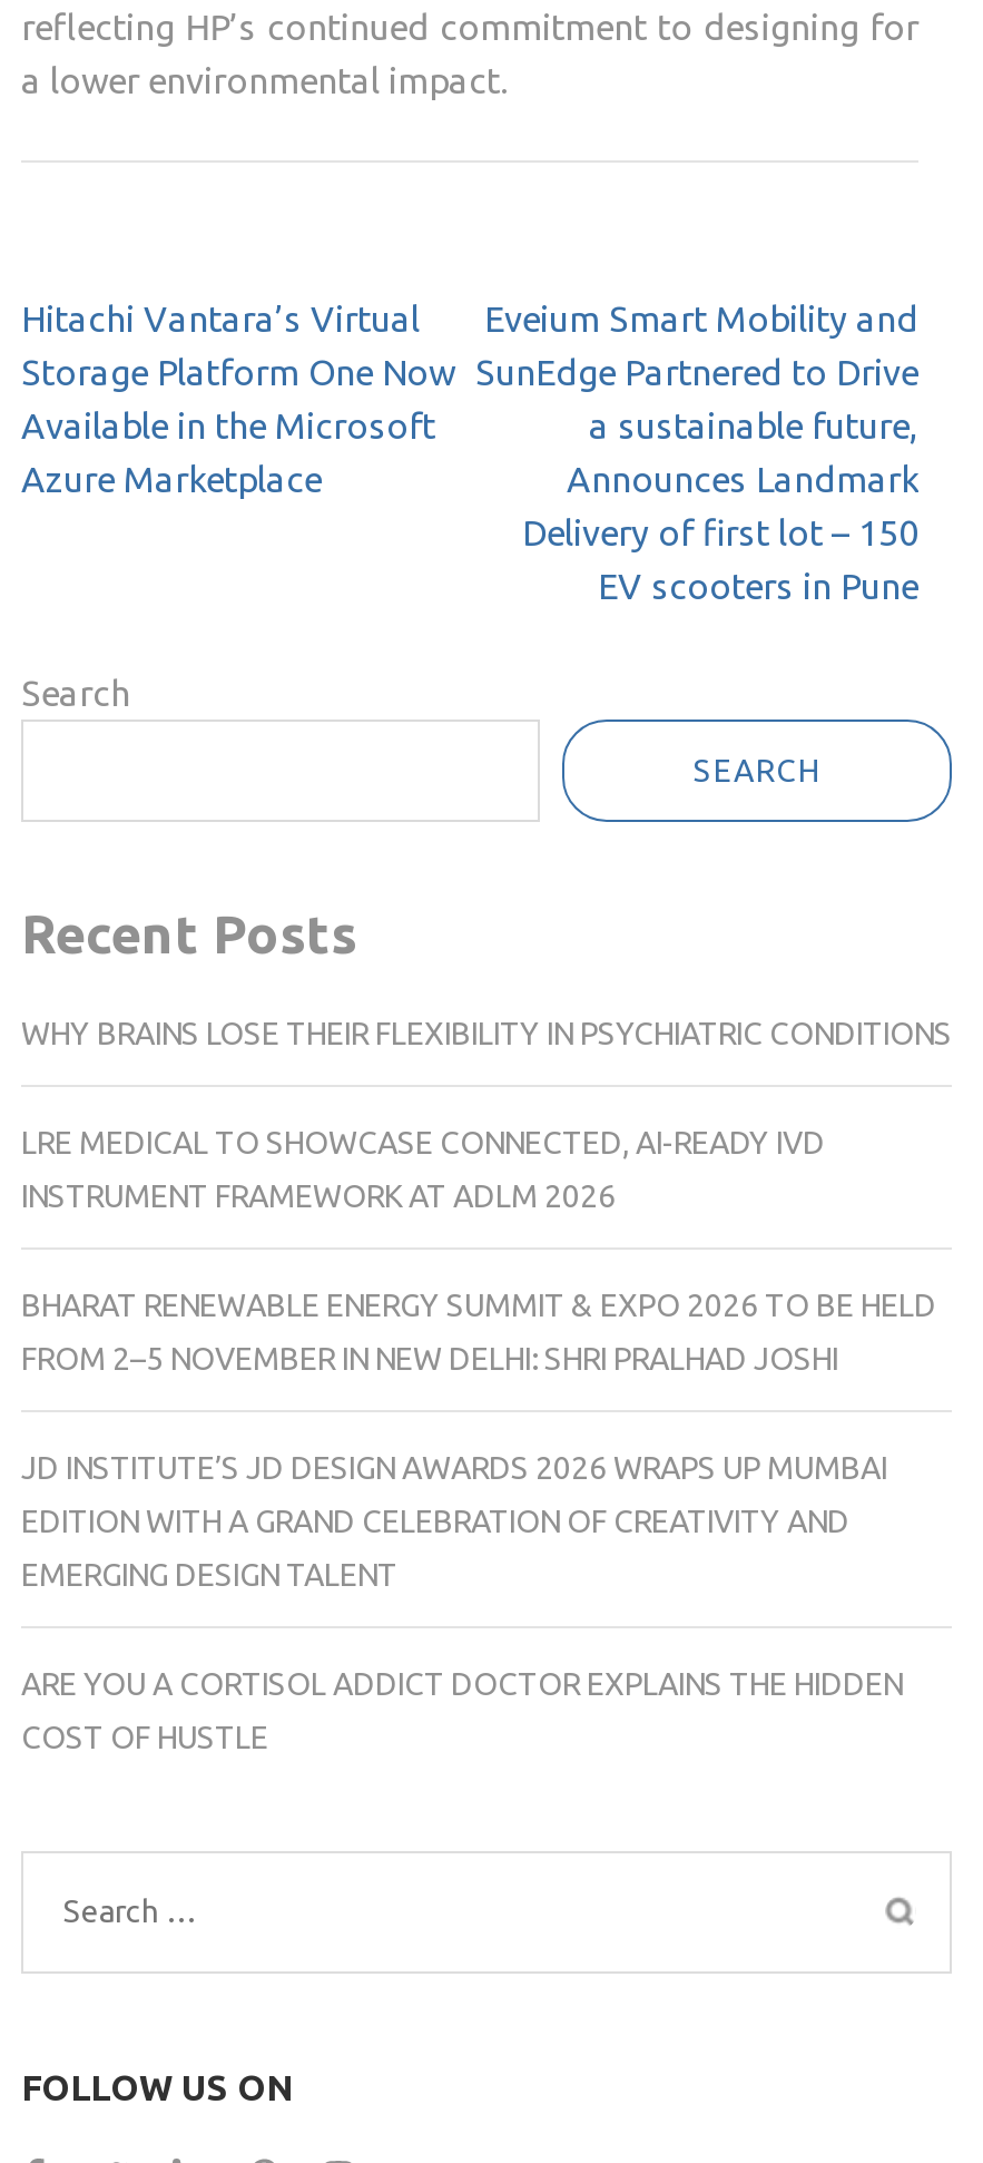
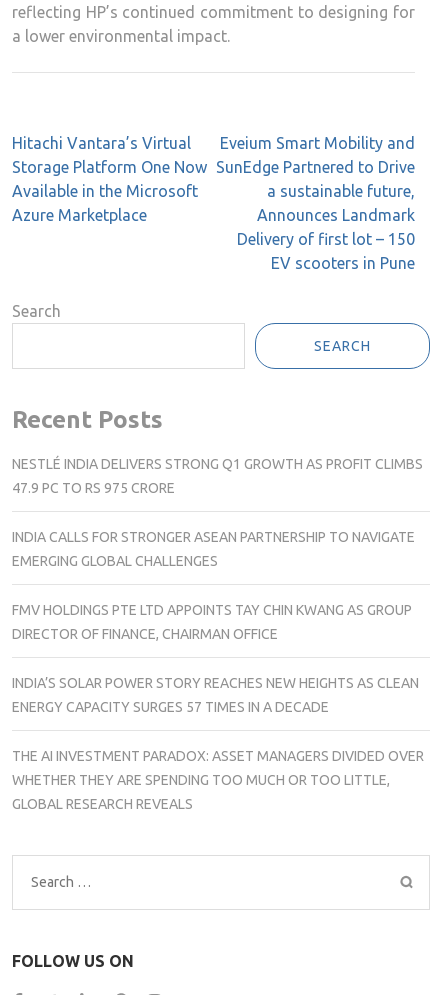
[21,1016,952,1755] WHY BRAINS LOSE THEIR FLEXIBILITY IN PSYCHIATRIC CONDITIONS | LRE MEDICAL TO SHOWCASE CONNECTED, AI-READY IVD | INSTRUMENT FRAMEWORK AT ADLM 2026 | BHARAT RENEWABLE ENERGY SUMMIT & EXPO 2026 TO BE HELD | FROM 2–5 NOVEMBER IN NEW DELHI: SHRI PRALHAD JOSHI | JD INSTITUTE’S JD DESIGN AWARDS 2026 WRAPS UP MUMBAI | EDITION WITH A GRAND CELEBRATION OF CREATIVITY AND | EMERGING DESIGN TALENT | ARE YOU A CORTISOL ADDICT DOCTOR EXPLAINS THE HIDDEN | COST OF HUSTLE -> [12,456,424,812] NESTLÉ INDIA DELIVERS STRONG Q1 GROWTH AS PROFIT CLIMBS | 47.9 PC TO RS 975 CRORE | INDIA CALLS FOR STRONGER ASEAN PARTNERSHIP TO NAVIGATE | EMERGING GLOBAL CHALLENGES | FMV HOLDINGS PTE LTD APPOINTS TAY CHIN KWANG AS GROUP | DIRECTOR OF FINANCE, CHAIRMAN OFFICE | INDIA’S SOLAR POWER STORY REACHES NEW HEIGHTS AS CLEAN | ENERGY CAPACITY SURGES 57 TIMES IN A DECADE | THE AI INVESTMENT PARADOX: ASSET MANAGERS DIVIDED OVER | WHETHER THEY ARE SPENDING TOO MUCH OR TOO LITTLE, | GLOBAL RESEARCH REVEALS

